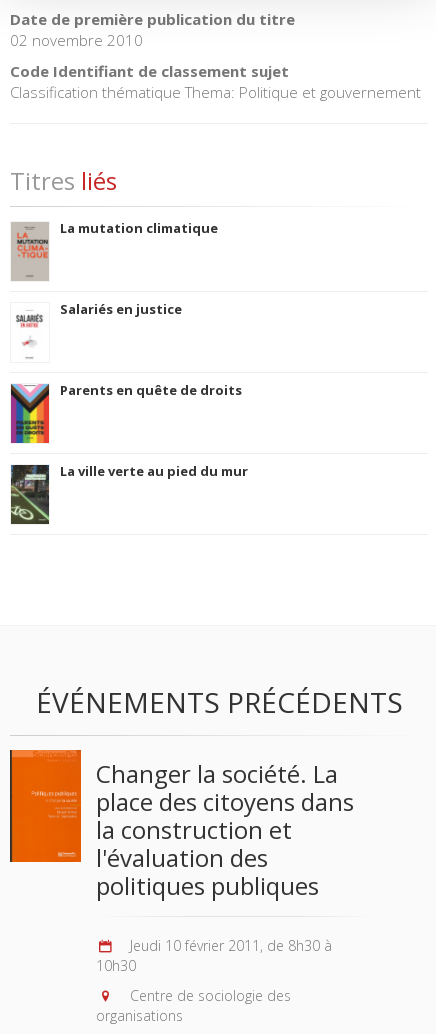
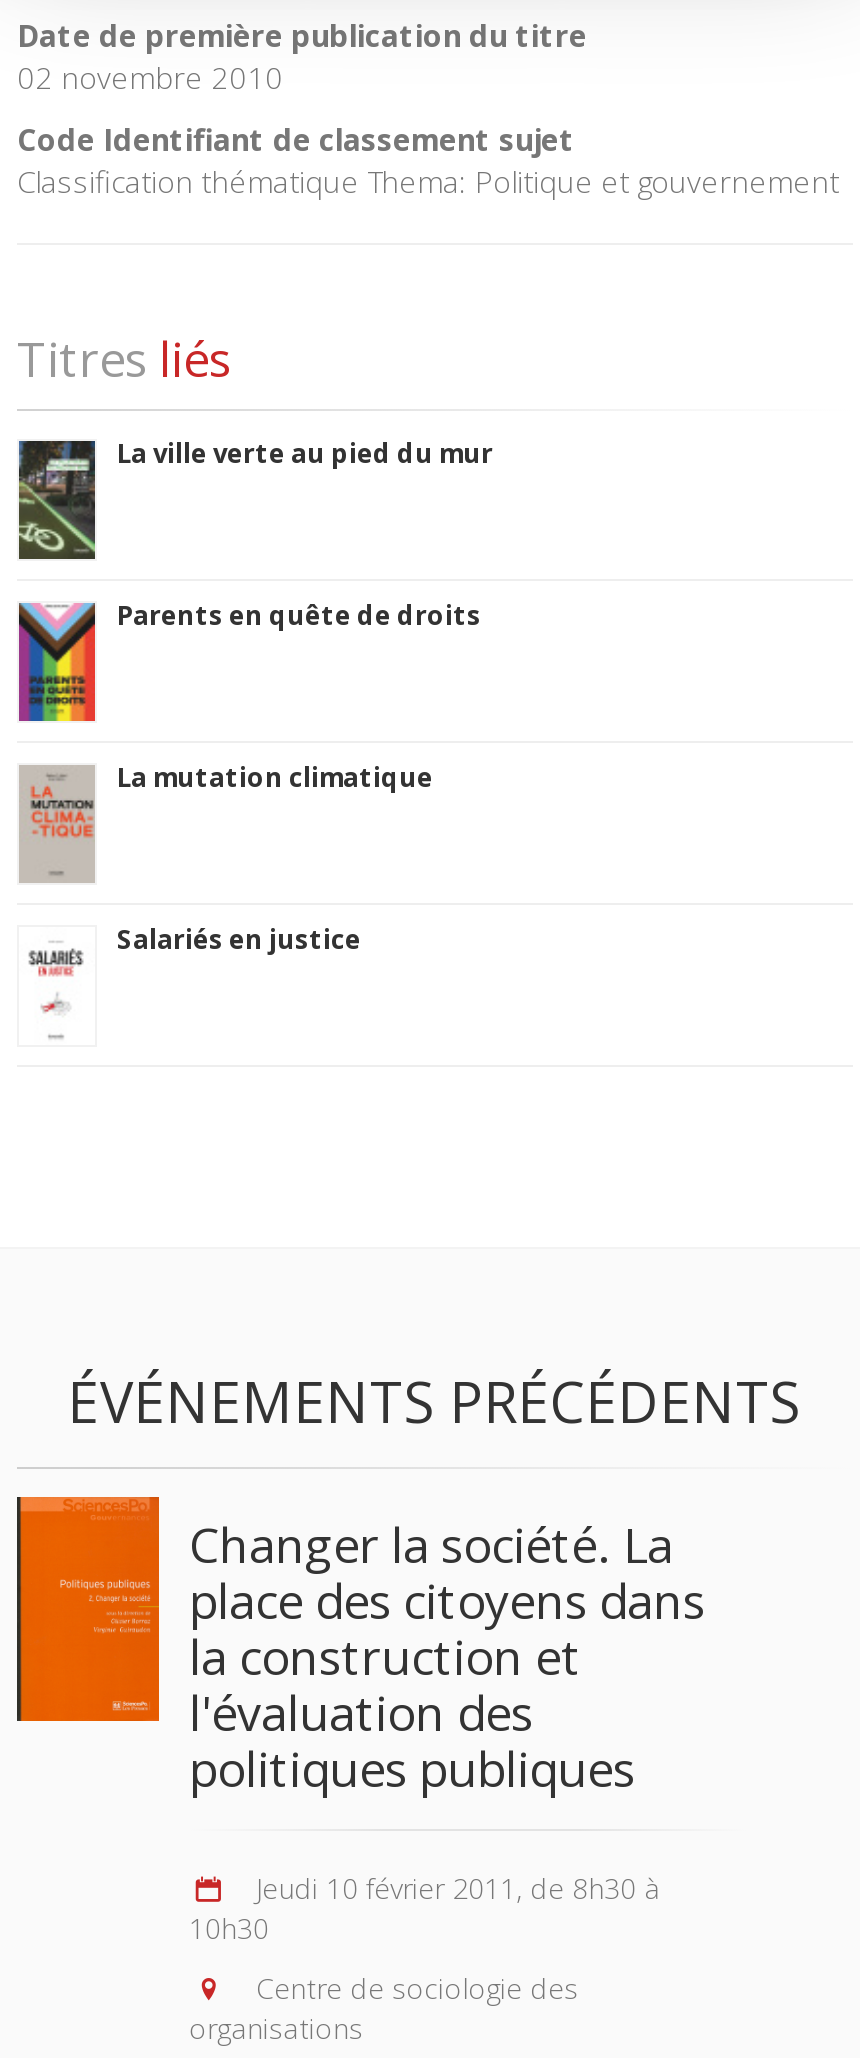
moved [12,219,218,318] -> [21,759,433,957]: [image] | La mutation climatique | Salariés en justice
moved [10,381,242,444] -> [17,597,481,723]: [image] | Parents en quête de droits
moved [10,462,248,525] -> [19,435,493,559]: [image] | La ville verte au pied du mur

